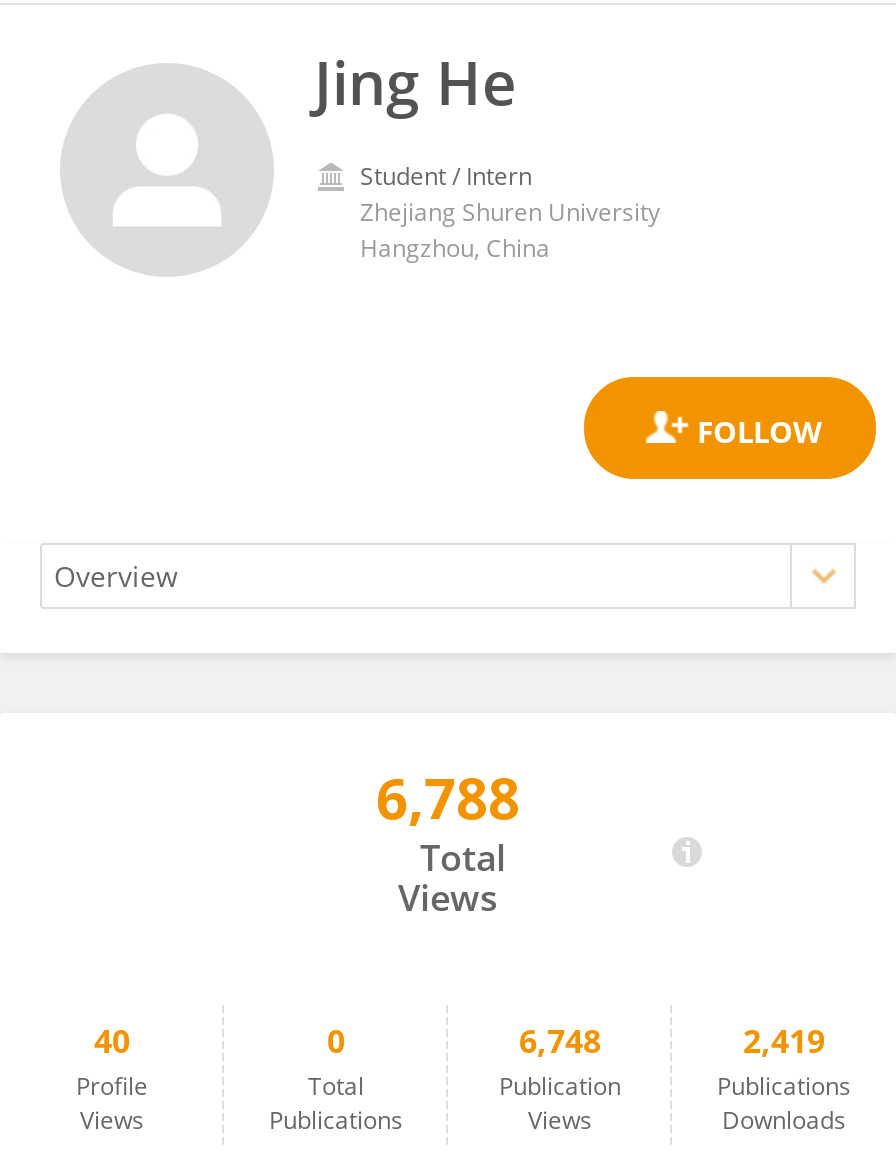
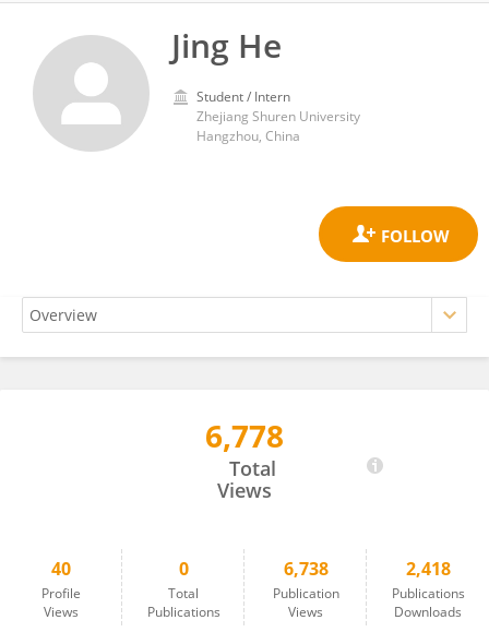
[376,759,520,835] 6,788 -> [205,415,284,456] 6,778
[519,1019,601,1063] 6,748 -> [283,557,328,581] 6,738
[743,1019,825,1063] 2,419 -> [405,557,450,581] 2,418

